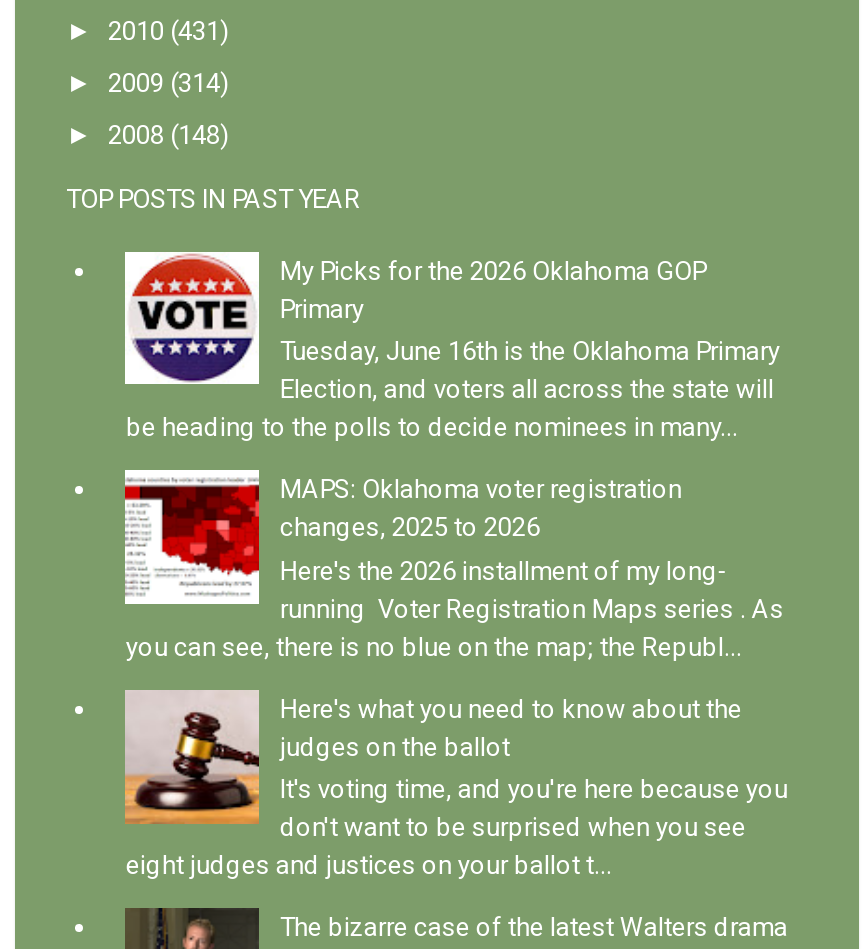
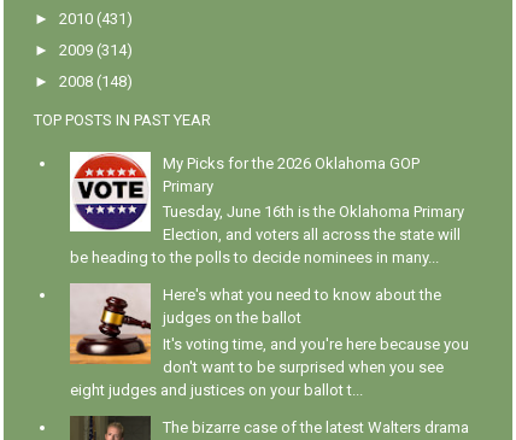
[123,472,784,662] [image] | MAPS: Oklahoma voter registration | changes, 2025 to 2026 | Here's the 2026 installment of my long- | running Voter Registration Maps series . As | you can see, there is no blue on the map; the Republ... -> none

